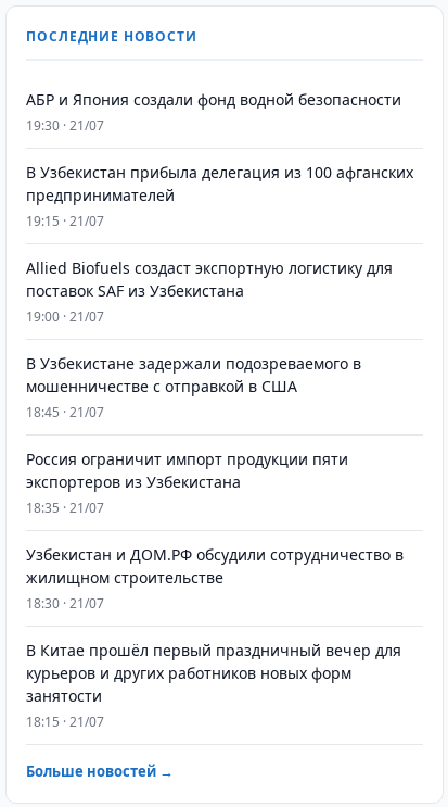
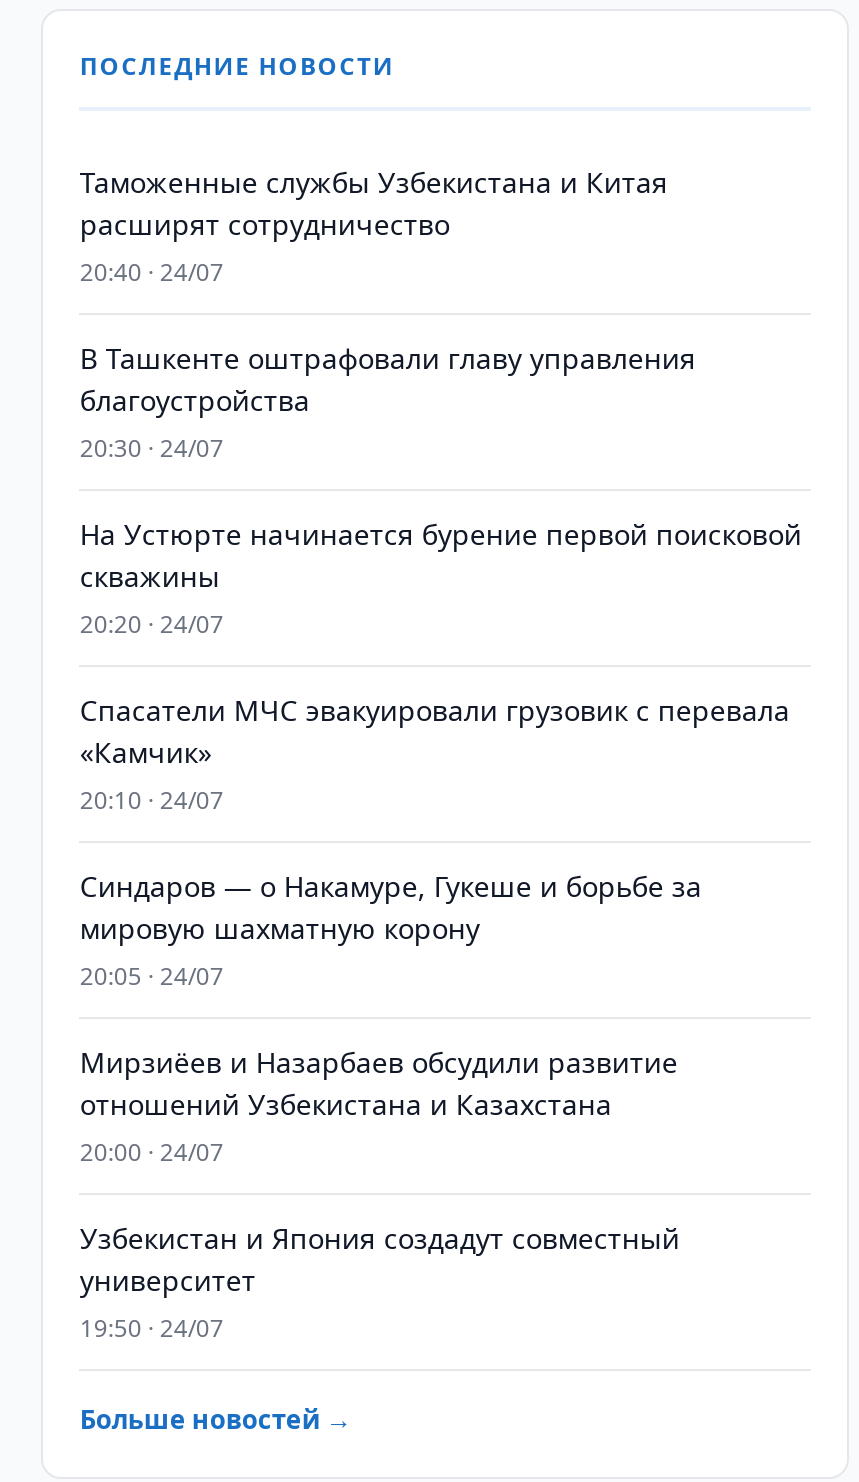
[26,89,402,135] АБР и Япония создали фонд водной безопасности | 19:30 · 21/07 -> [80,163,668,289] Таможенные службы Узбекистана и Китая | расширят сотрудничество | 20:40 · 24/07
[26,162,414,230] В Узбекистан прибыла делегация из 100 афганских | предпринимателей | 19:15 · 21/07 -> [80,339,696,465] В Ташкенте оштрафовали главу управления | благоустройства | 20:30 · 24/07
[26,257,393,326] Allied Biofuels создаст экспортную логистику для | поставок SAF из Узбекистана | 19:00 · 21/07 -> [80,515,802,641] На Устюрте начинается бурение первой поисковой | скважины | 20:20 · 24/07
[26,353,362,421] В Узбекистане задержали подозреваемого в | мошенничестве с отправкой в США | 18:45 · 21/07 -> [80,691,790,817] Спасатели МЧС эвакуировали грузовик с перевала | «Камчик» | 20:10 · 24/07
[26,449,349,517] Россия ограничит импорт продукции пяти | экспортеров из Узбекистана | 18:35 · 21/07 -> [80,867,702,993] Синдаров — о Накамуре, Гукеше и борьбе за | мировую шахматную корону | 20:05 · 24/07
[26,544,404,613] Узбекистан и ДОМ.РФ обсудили сотрудничество в | жилищном строительстве | 18:30 · 21/07 -> [80,1043,678,1169] Мирзиёев и Назарбаев обсудили развитие | отношений Узбекистана и Казахстана | 20:00 · 24/07
[26,640,402,731] В Китае прошёл первый праздничный вечер для | курьеров и других работников новых форм | занятости | 18:15 · 21/07 -> [80,1219,680,1345] Узбекистан и Япония создадут совместный | университет | 19:50 · 24/07

